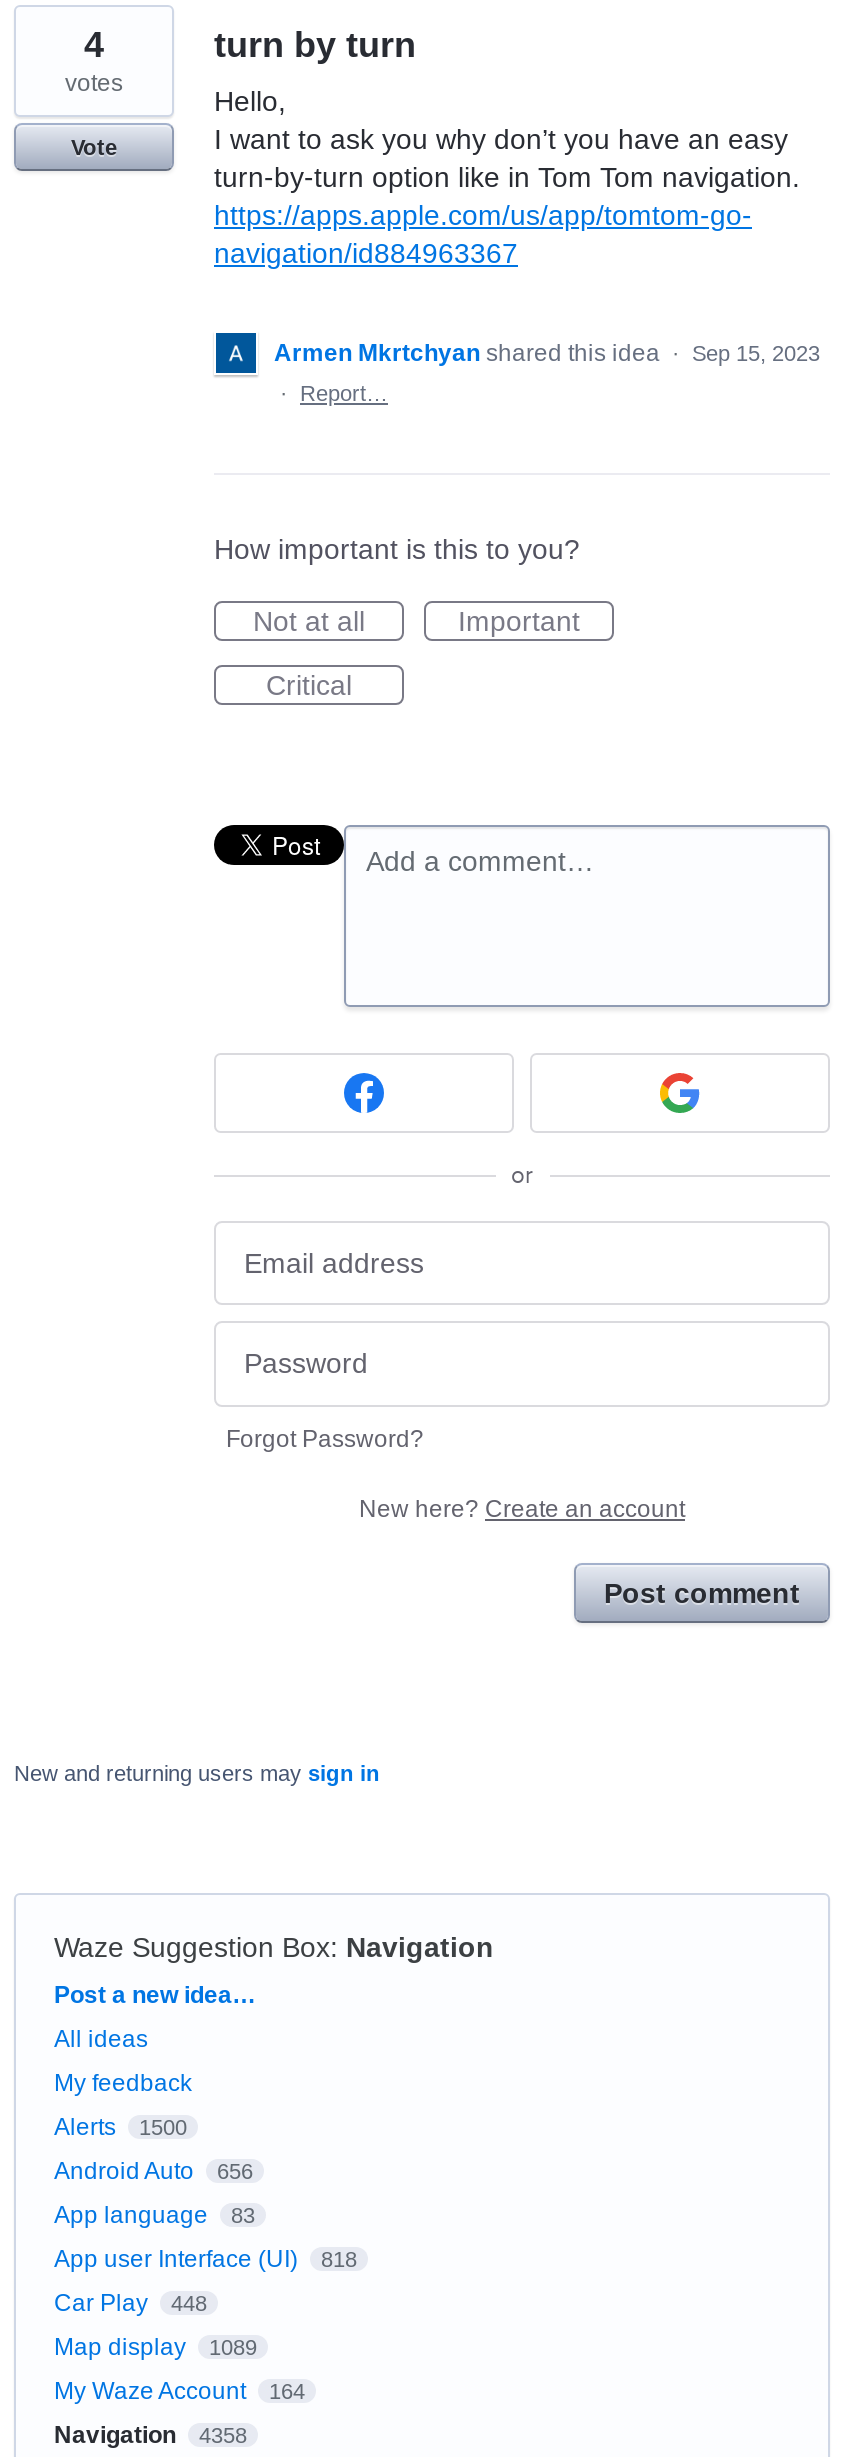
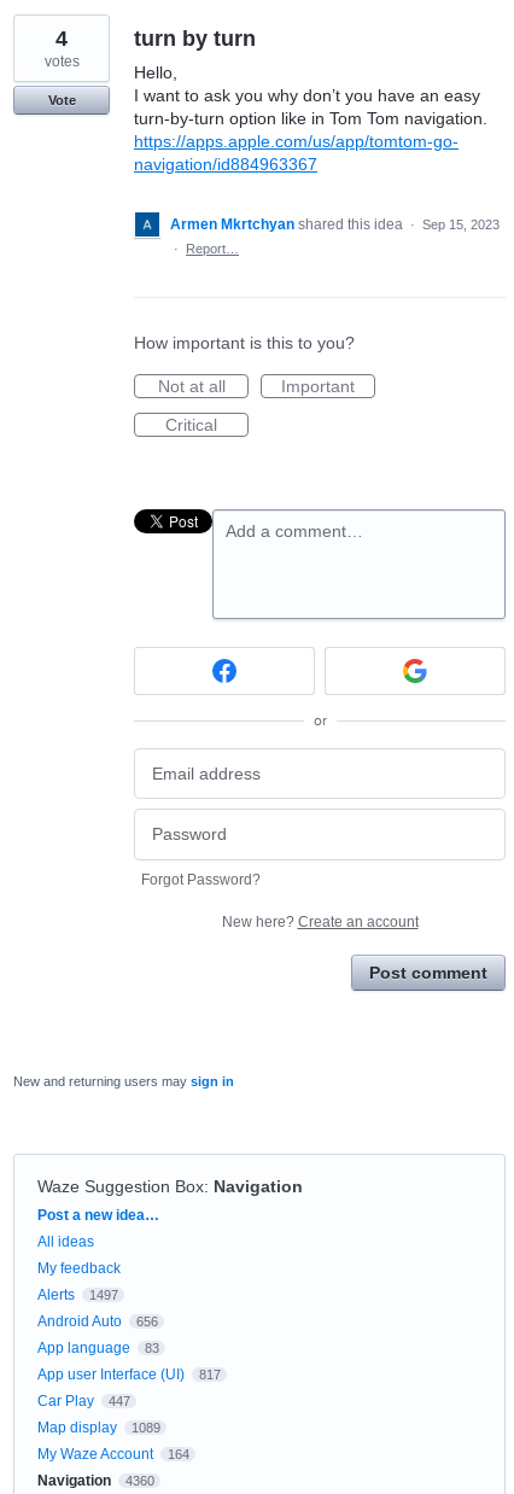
[54,2112,187,2140] Alerts 1500 -> [37,1286,118,1303] Alerts 1497
[54,2244,357,2272] App user Interface (UI) 818 -> [37,1366,220,1383] App user Interface (UI) 817
[54,2288,207,2316] Car Play 448 -> [37,1392,130,1409] Car Play 447
[54,2420,247,2448] Navigation 4358 -> [37,1472,154,1489] Navigation 4360

